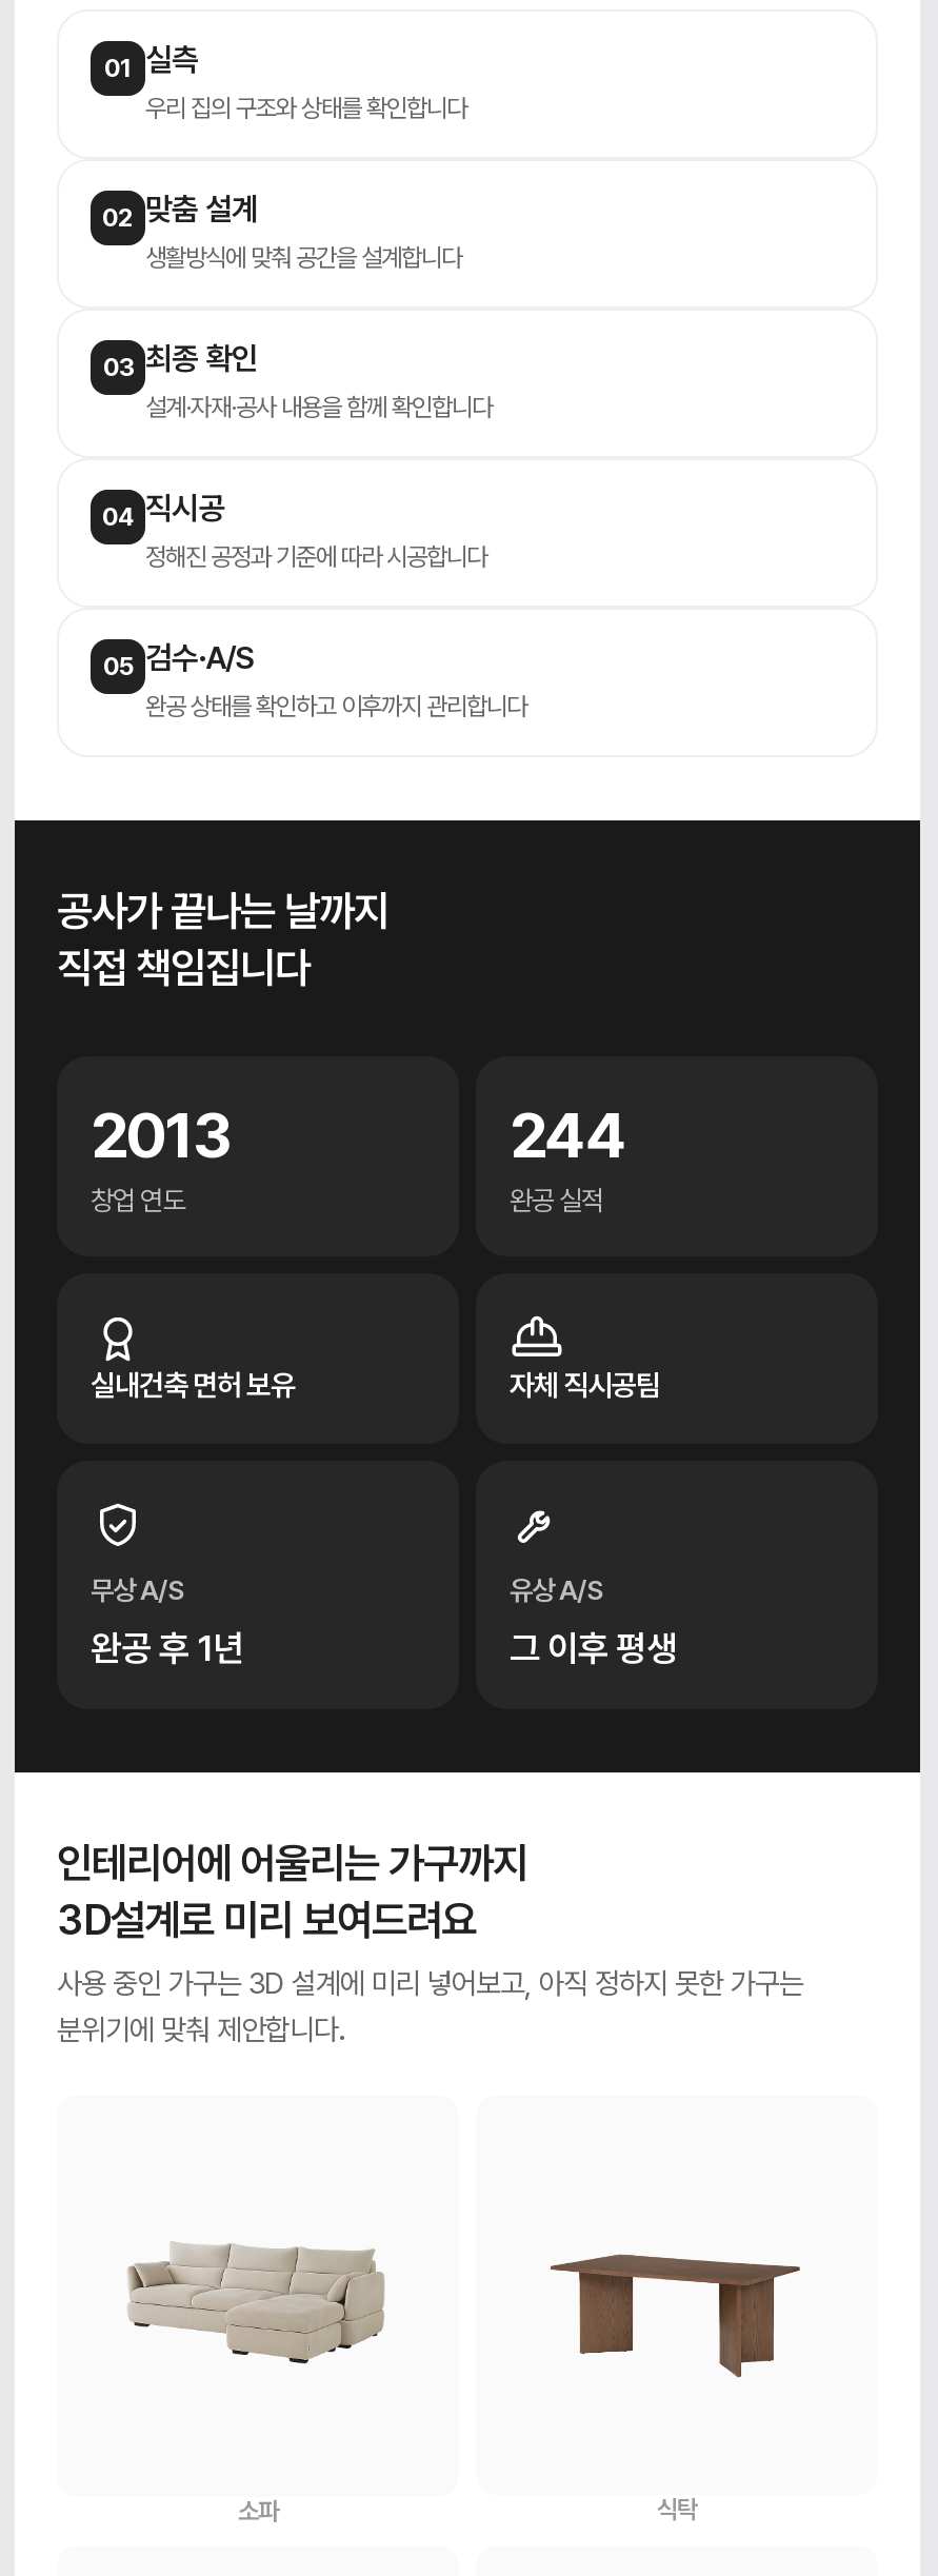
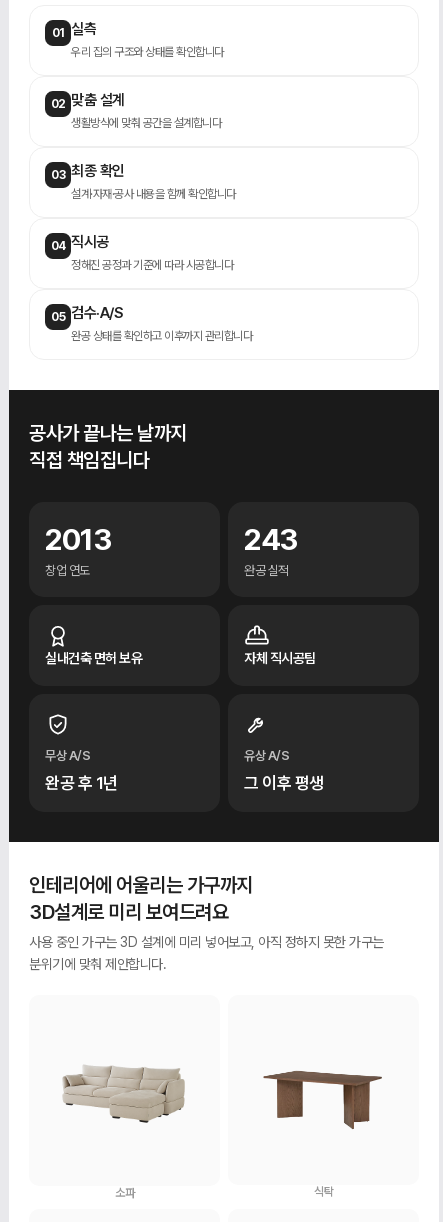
[510,1097,626,1173] 244 -> [244,521,297,557] 243

